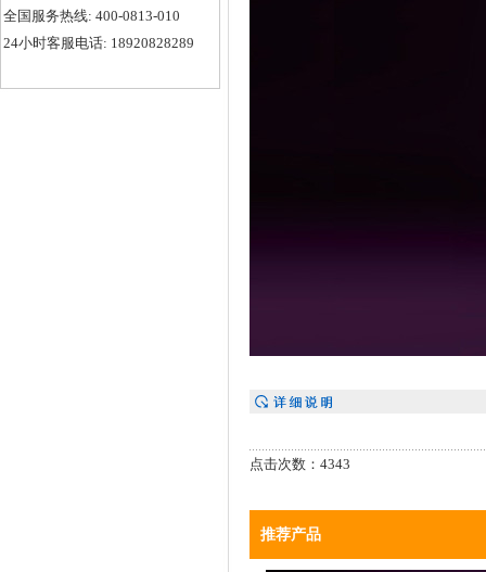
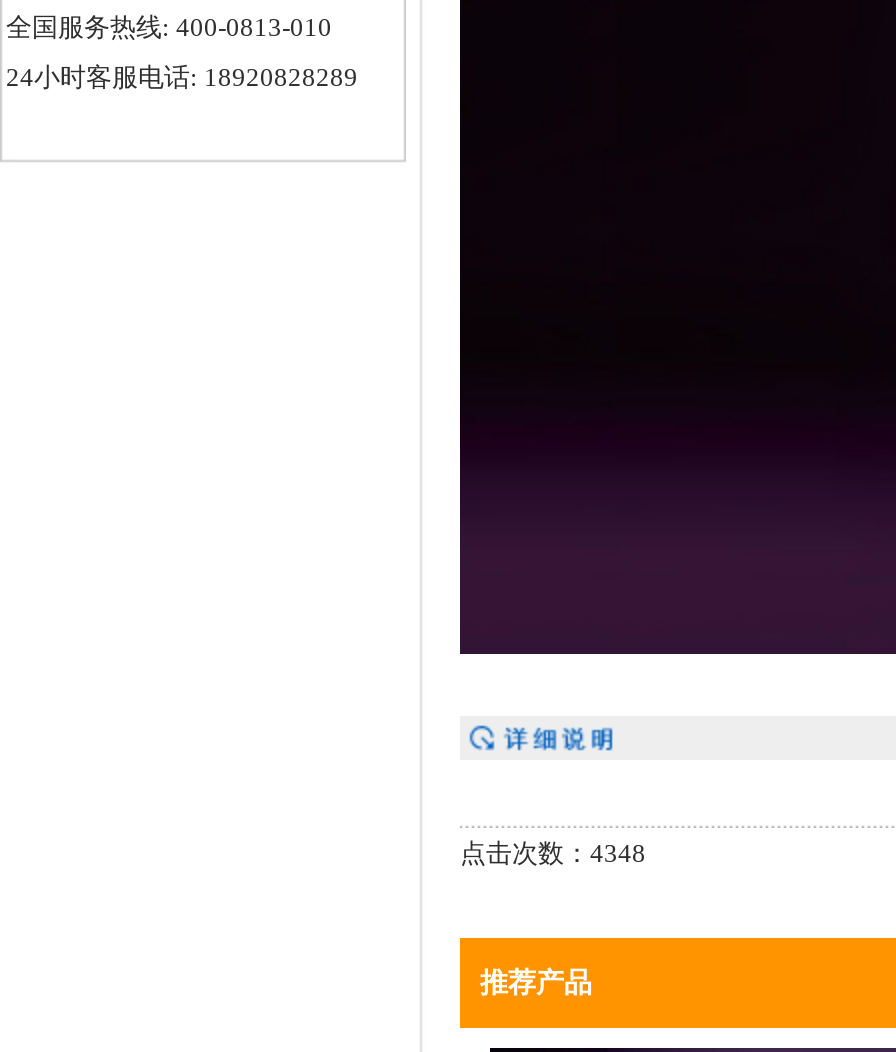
[250,456,350,472] 点击次数：4343 -> [460,838,646,868] 点击次数：4348

